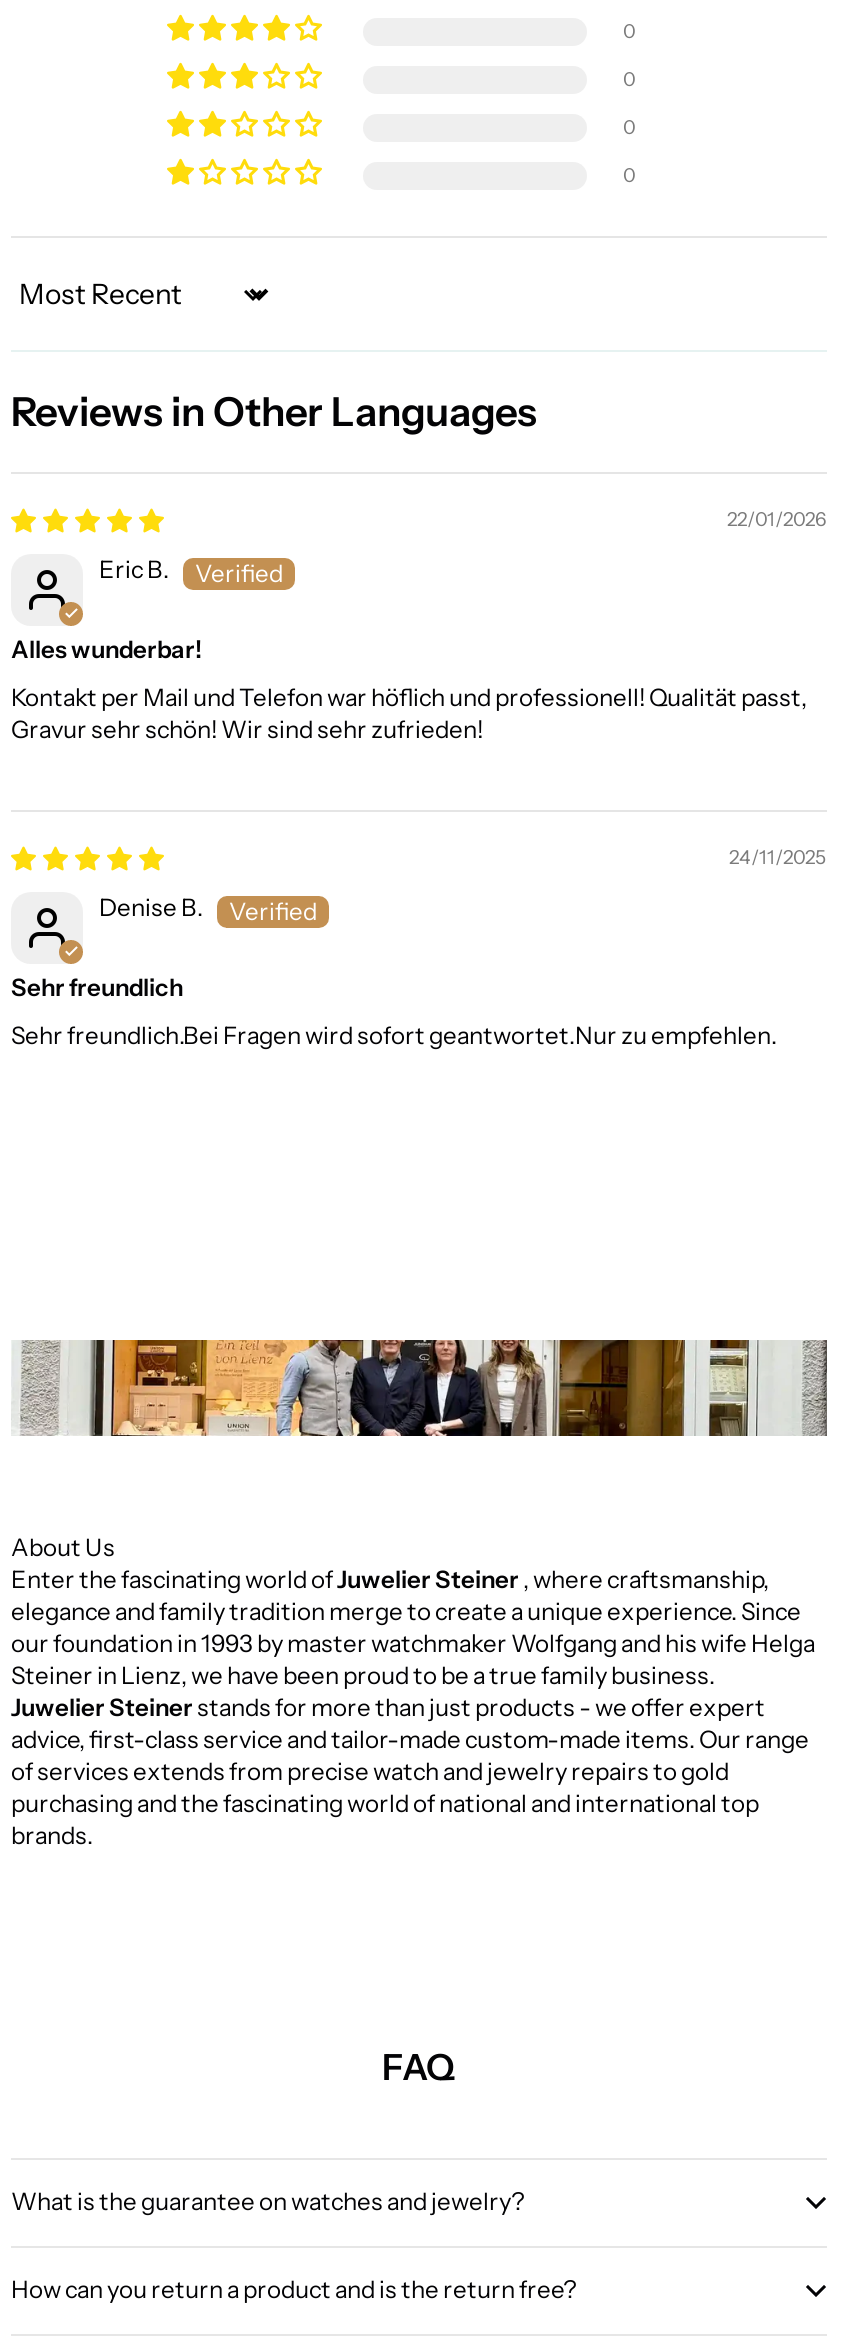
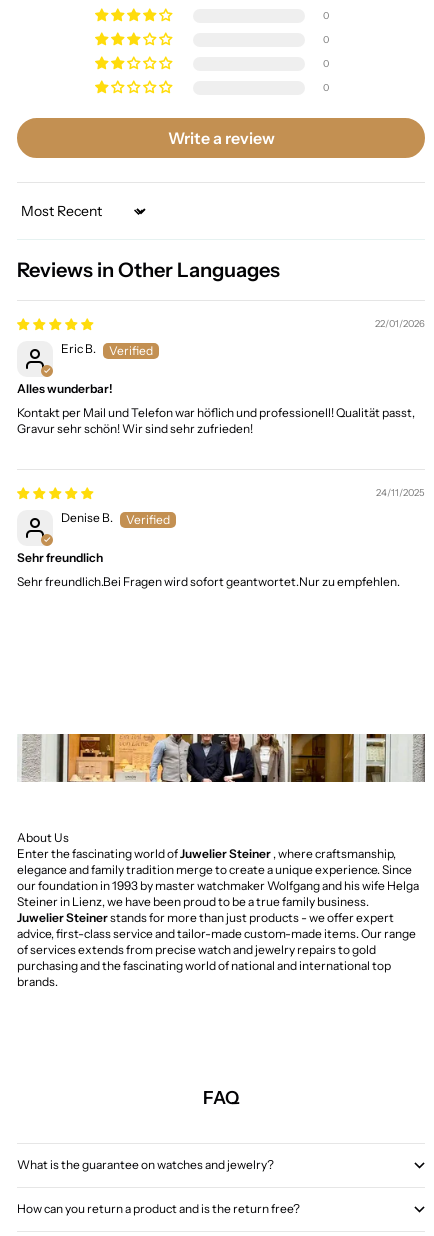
none -> [167,128,274,148] Write a review

